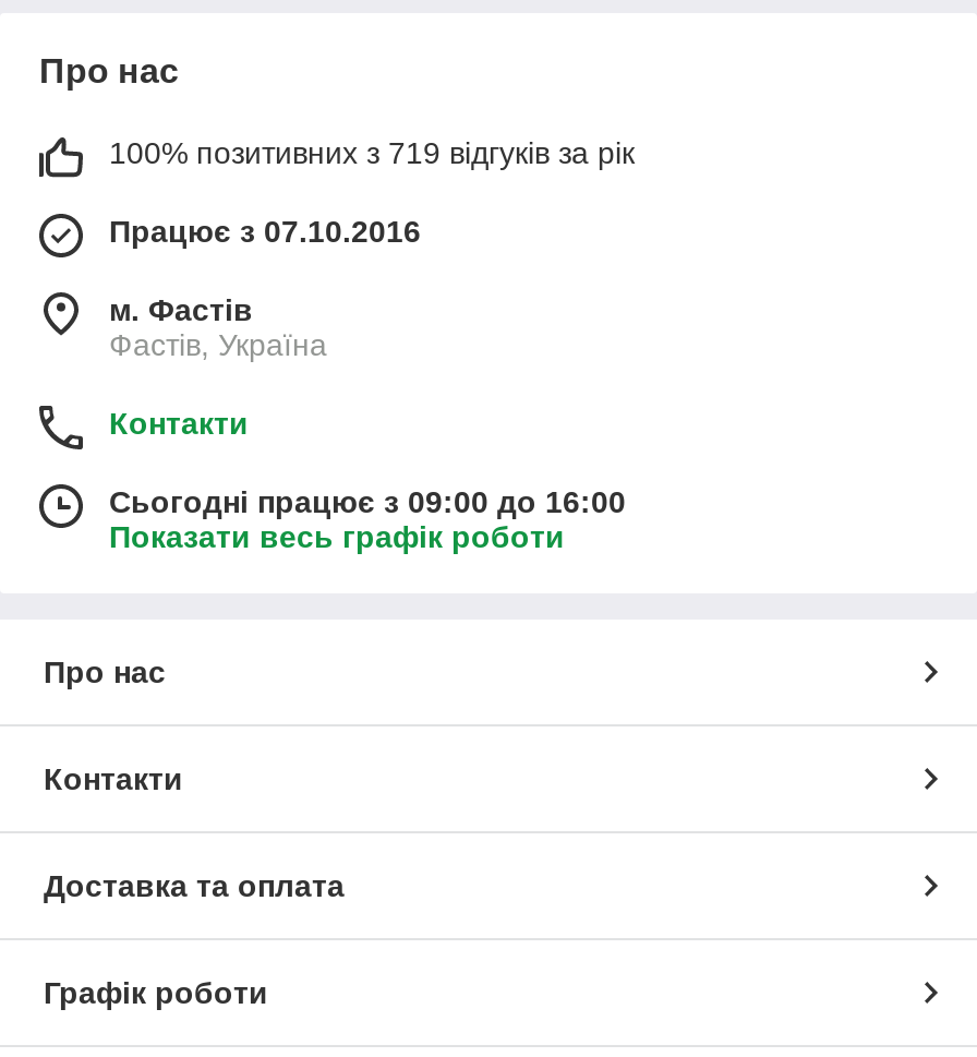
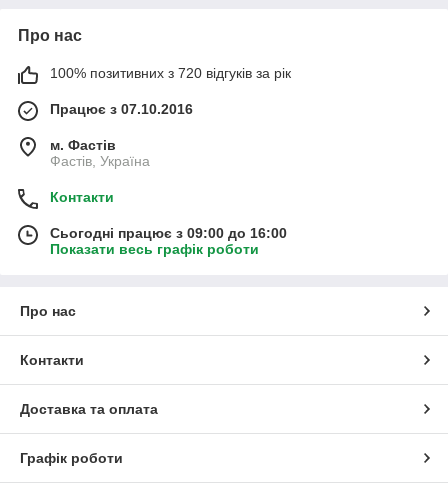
[109,136,635,171] 100% позитивних з 719 відгуків за рік -> [50,65,291,81] 100% позитивних з 720 відгуків за рік

